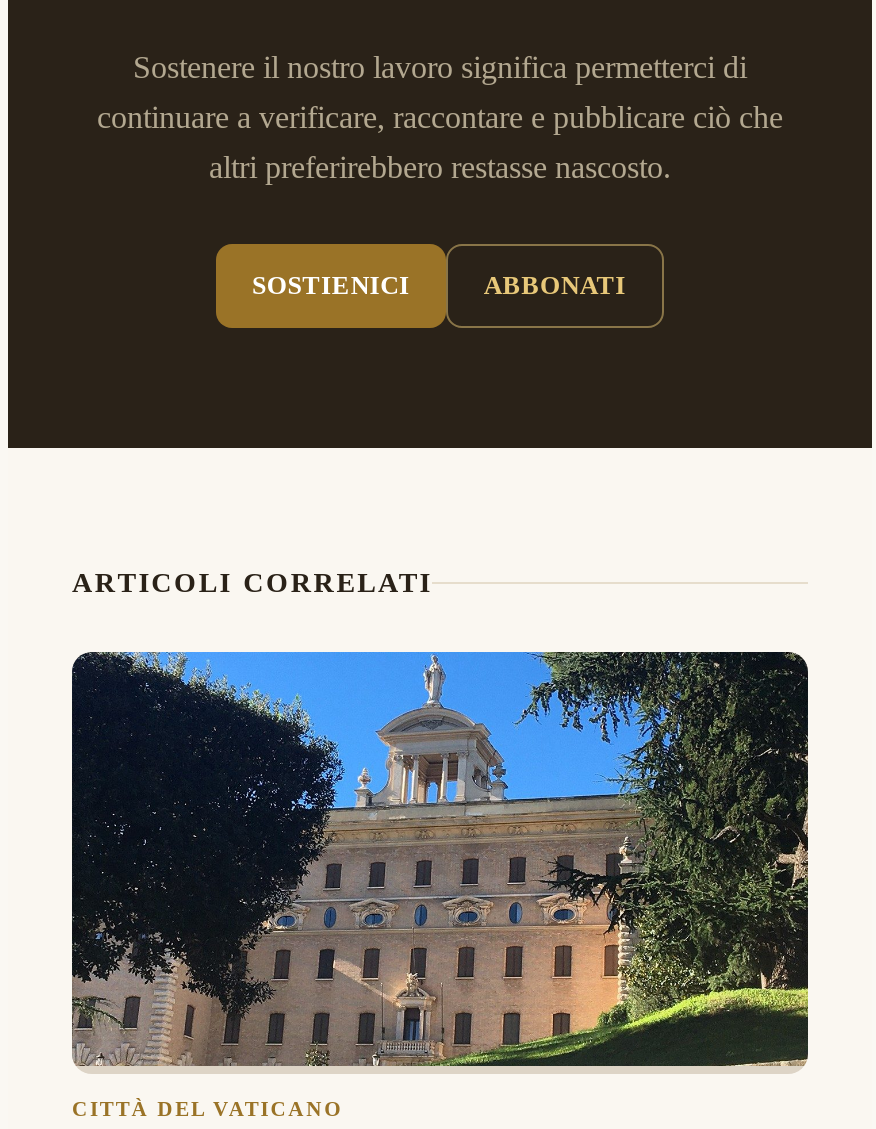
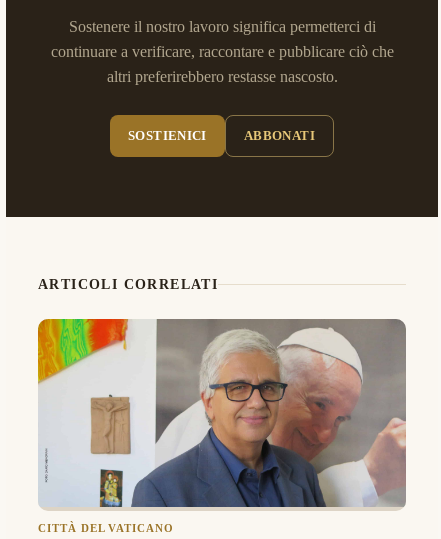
[70,650,810,1070] [image] -> [37,318,406,508] [image]

